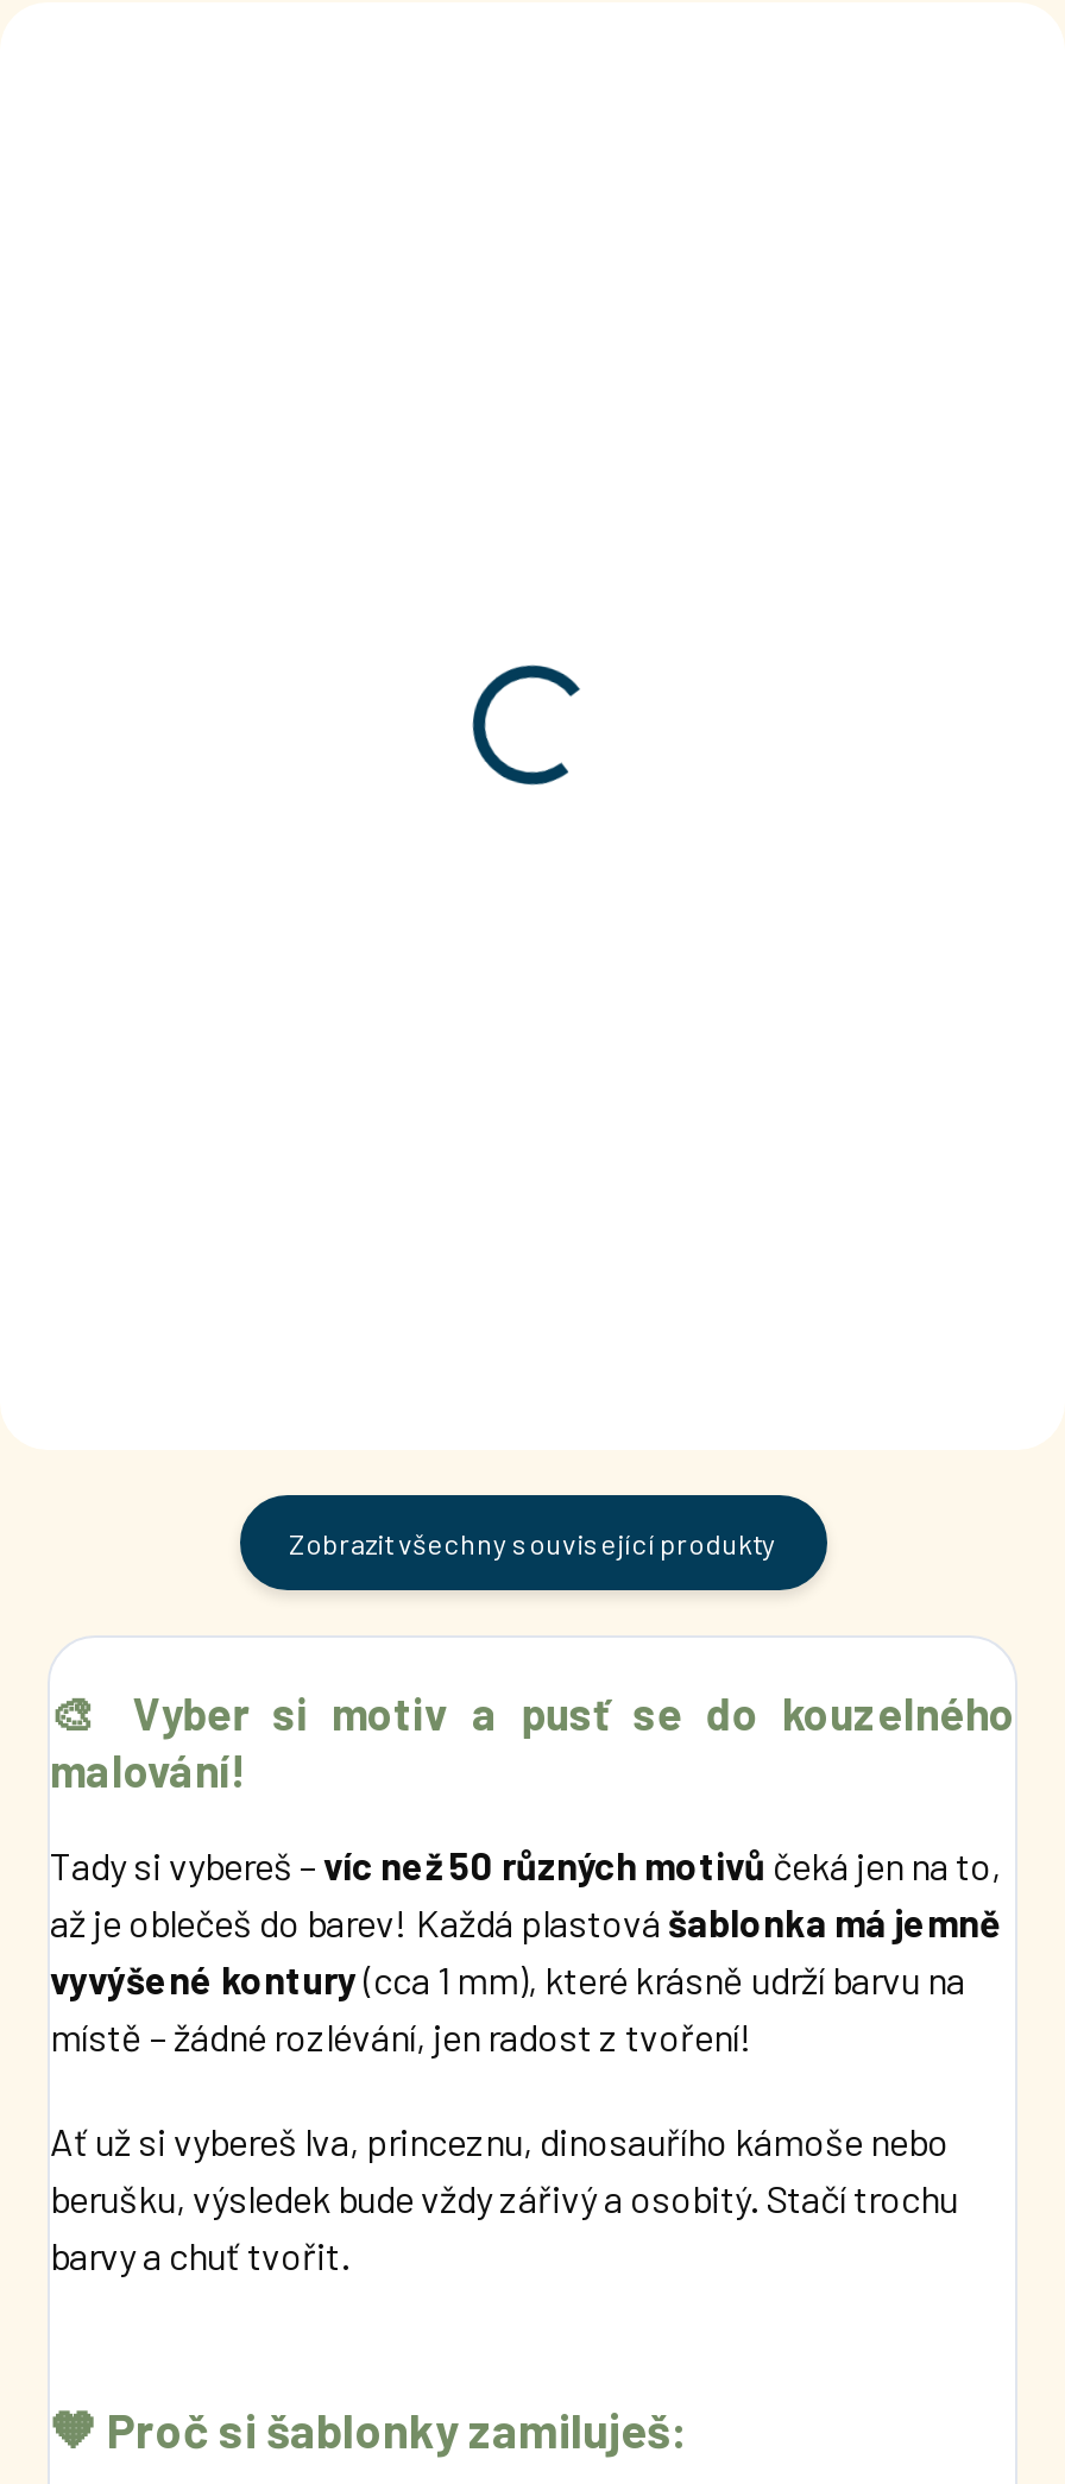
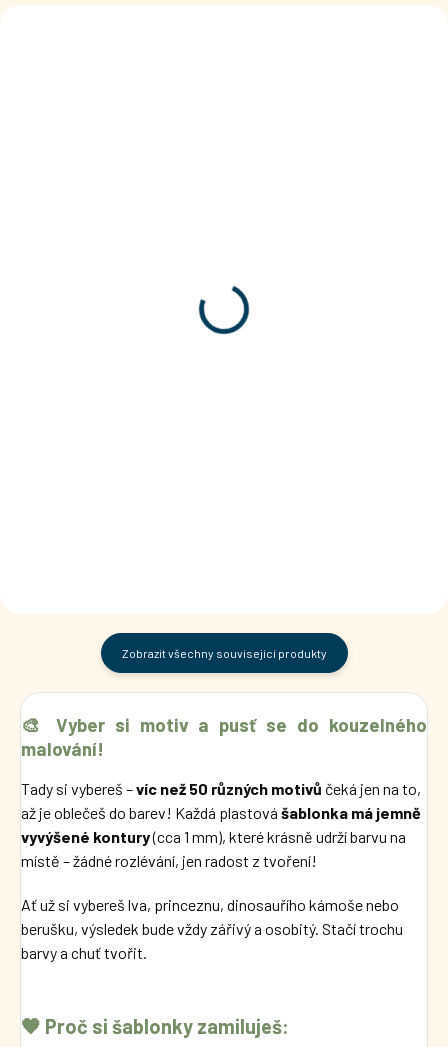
[478,663,592,770] [image] -> [202,284,250,328] [image]

